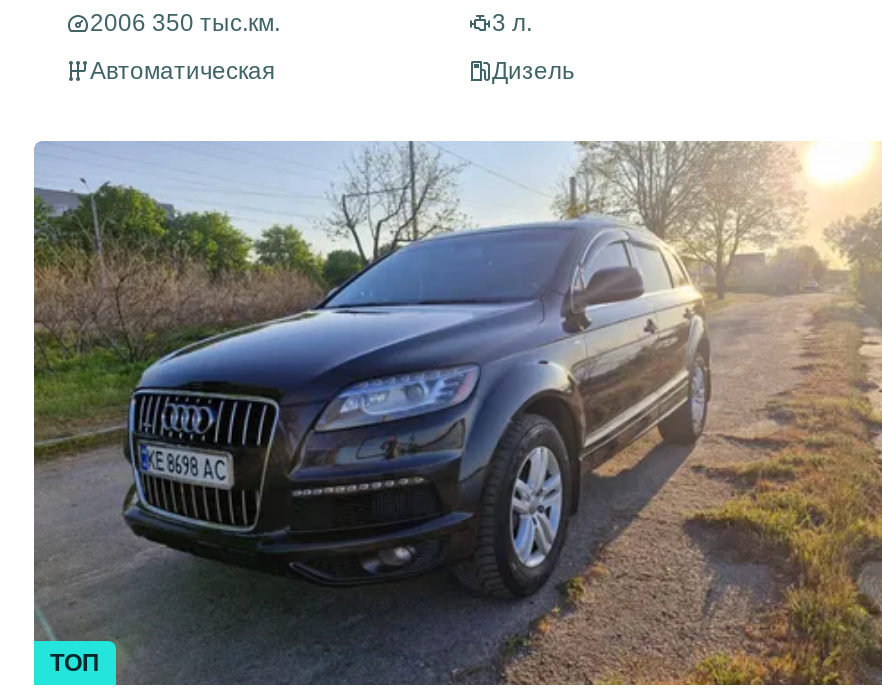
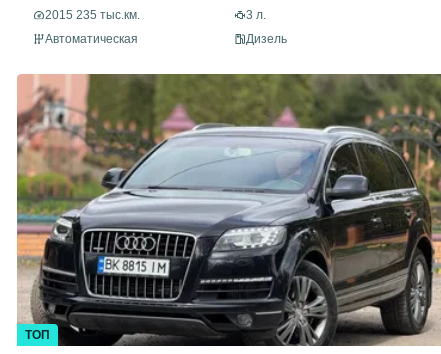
[90,10,280,38] 2006 350 тыс.км. -> [45,8,140,22] 2015 235 тыс.км.
[32,141,876,687] [image] -> [16,73,438,347] [image]

